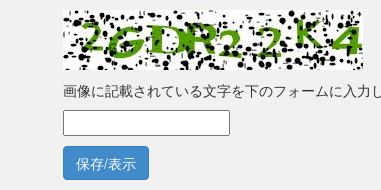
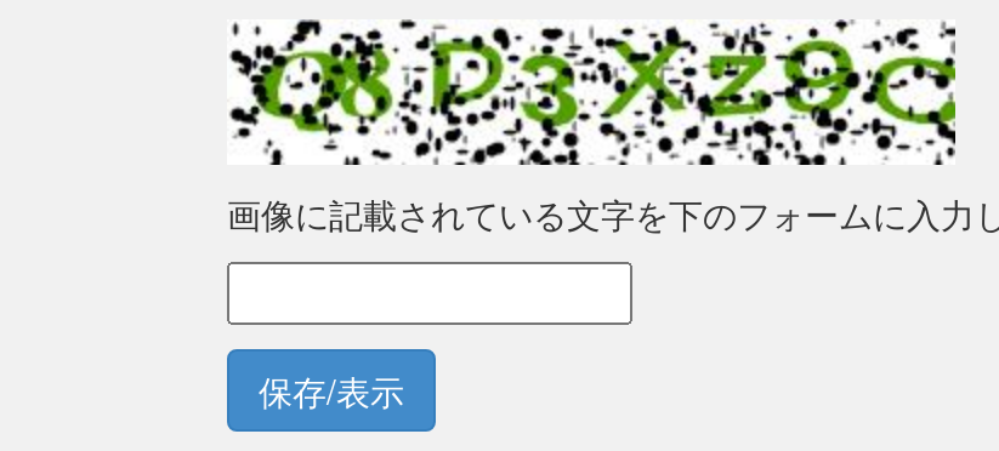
[62,9,363,71] [image] -> [227,17,958,167] [image]

